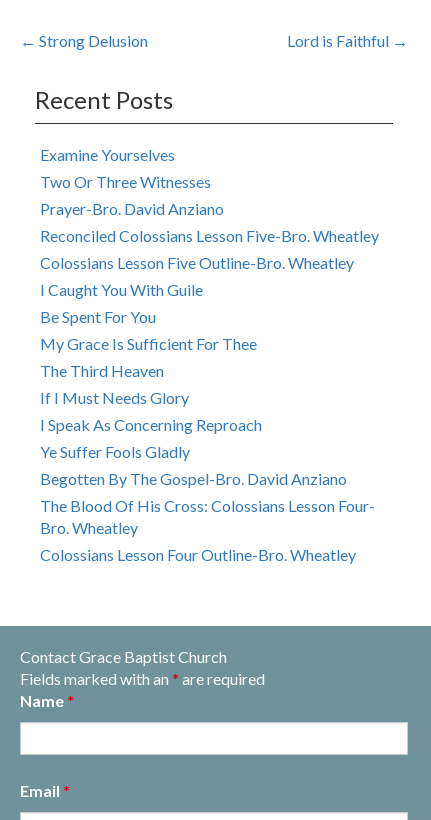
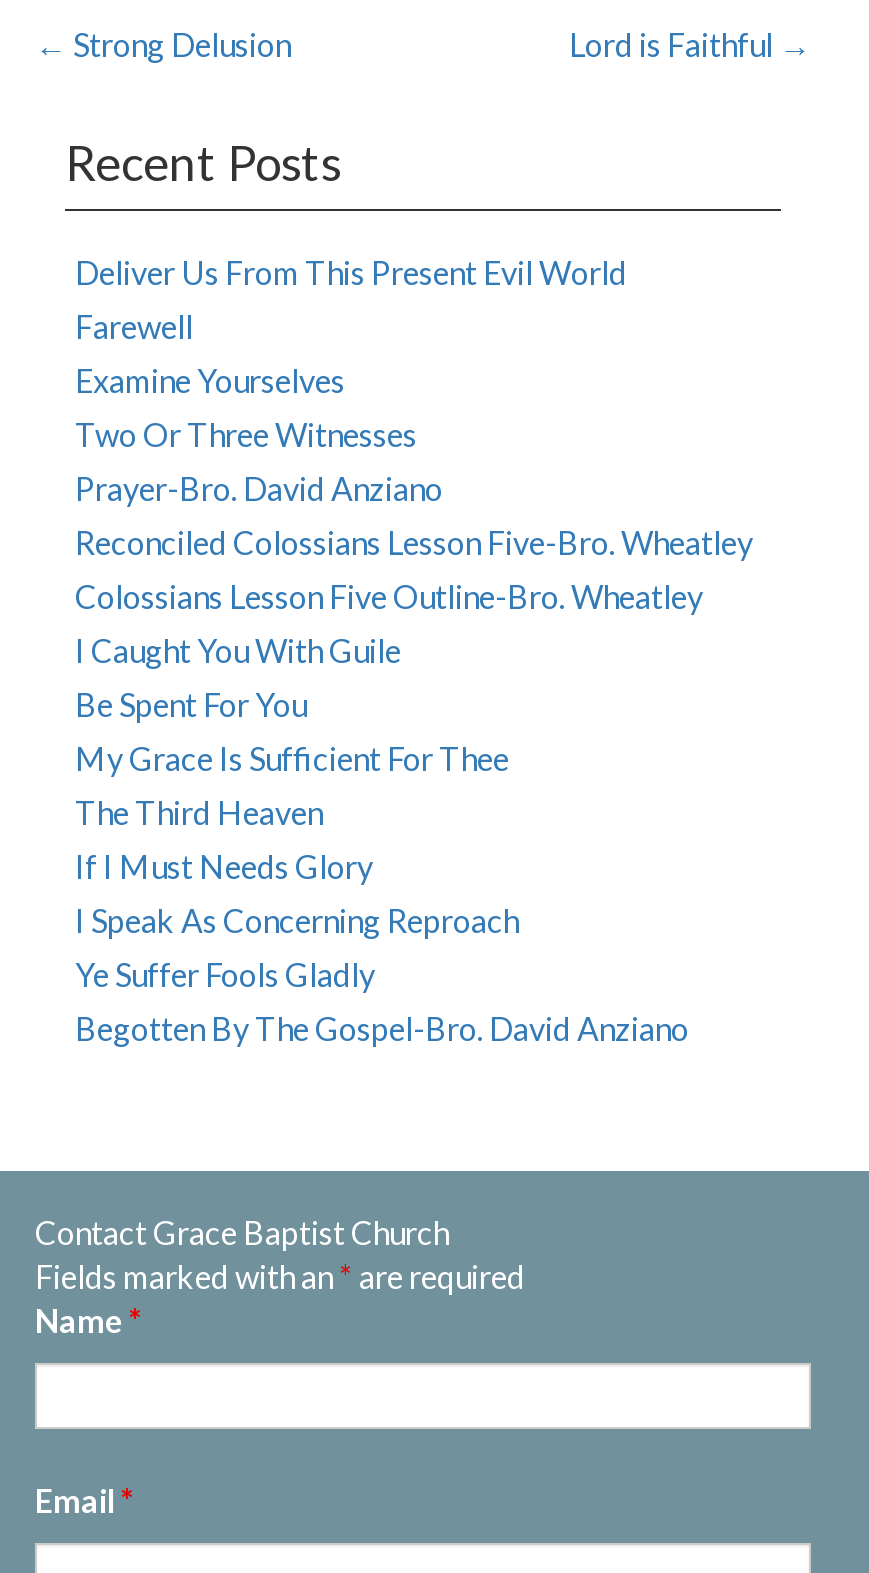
none -> [75,253,627,345] Deliver Us From This Present Evil World | Farewell
moved [40,145,379,488] -> [75,361,753,1047]: Examine Yourselves | Two Or Three Witnesses | Prayer-Bro. David Anziano | ... | Ye Suffer Fools Gladly | Begotten By The Gospel-Bro. David Anziano
[40,496,375,564] The Blood Of His Cross: Colossians Lesson Four- | Bro. Wheatley | Colossians Lesson Four Outline-Bro. Wheatley -> none

